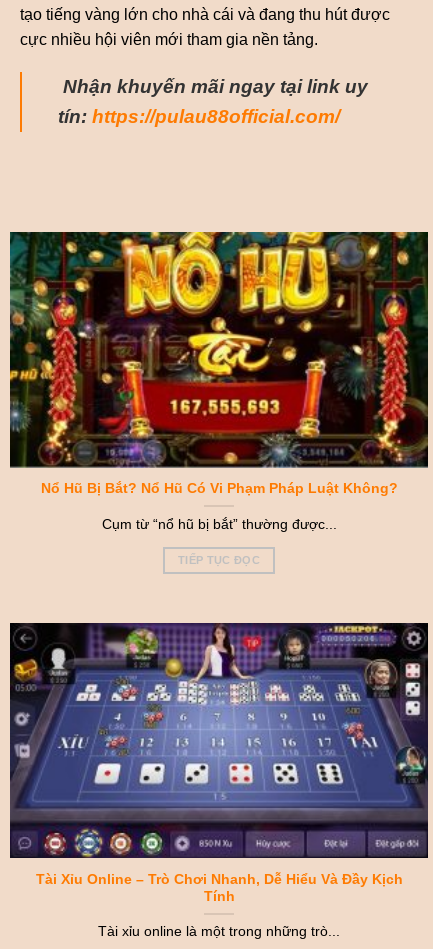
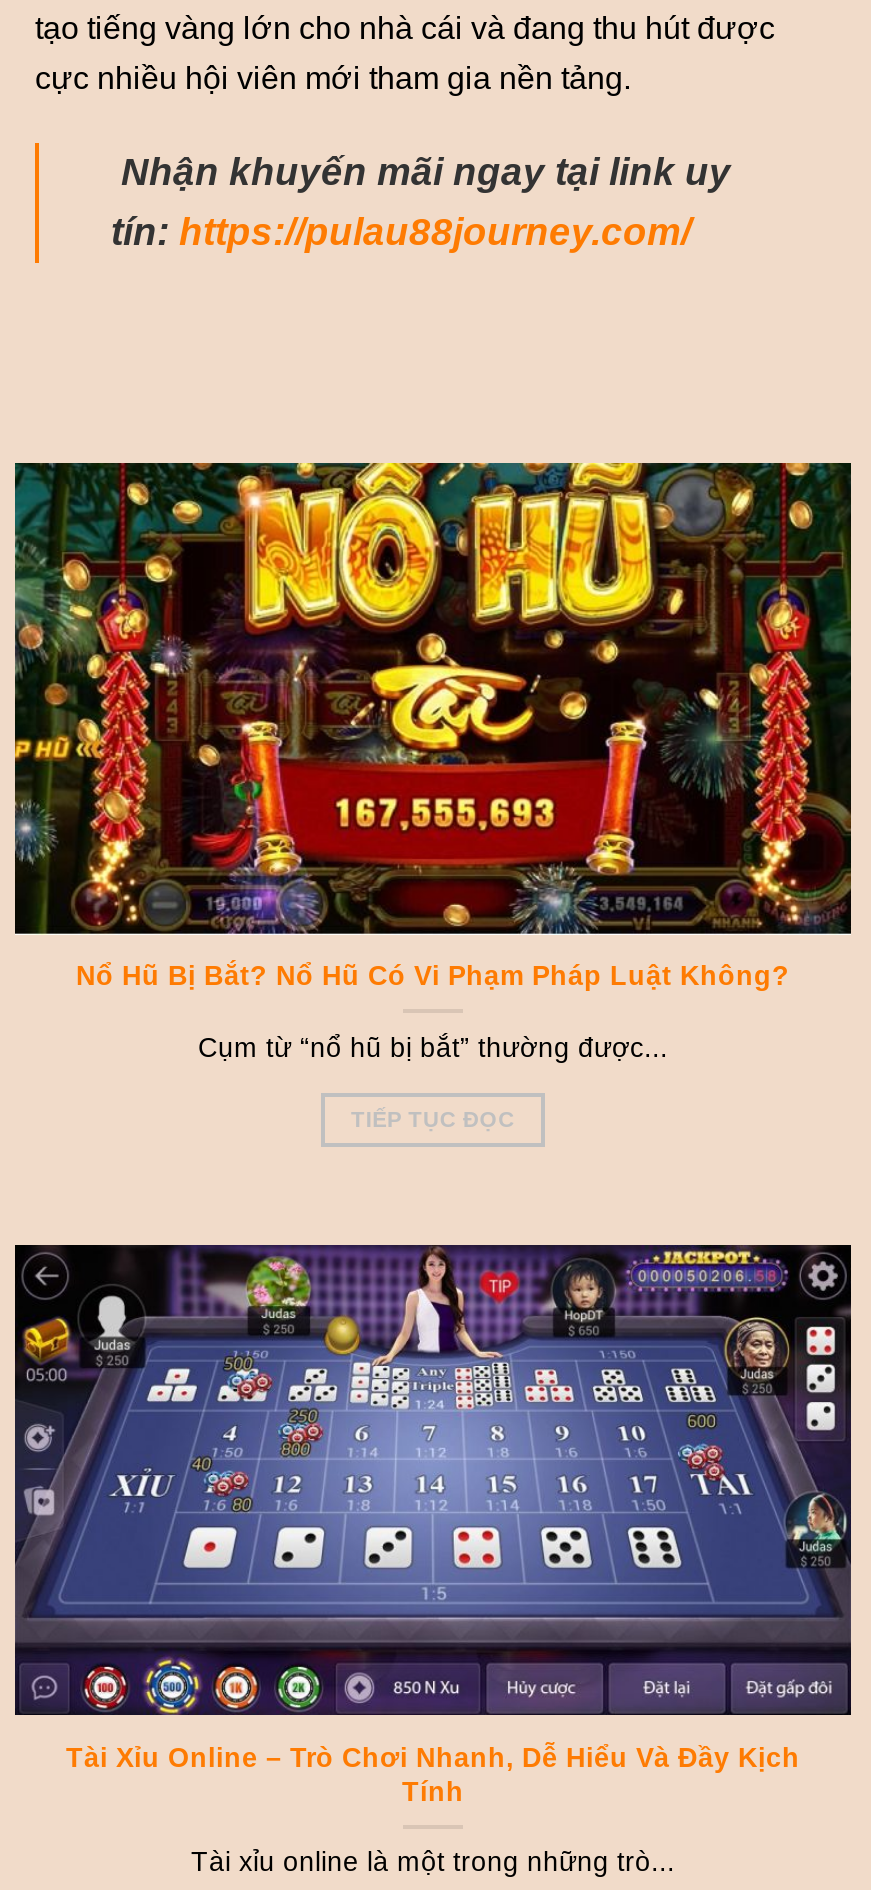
[58,106,340,127] tín: https://pulau88official.com/ -> [111,212,691,254] tín: https://pulau88journey.com/

